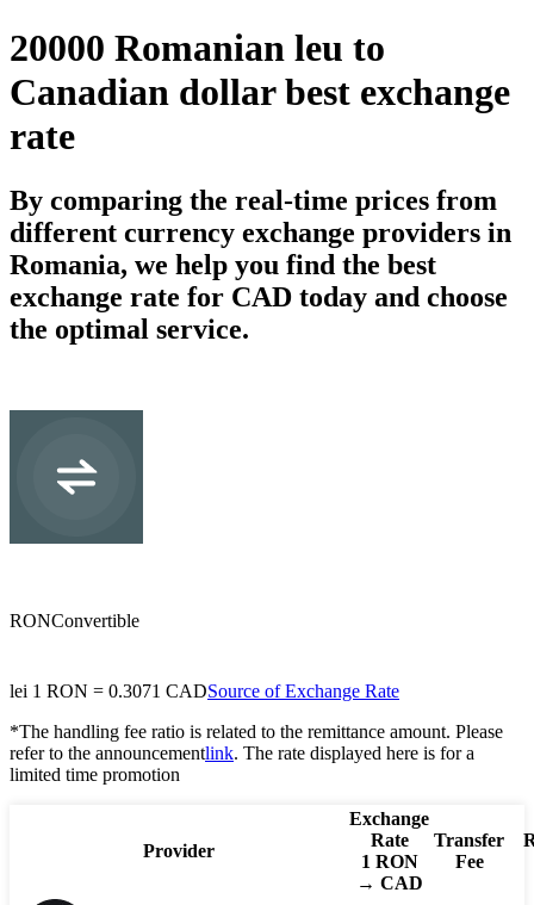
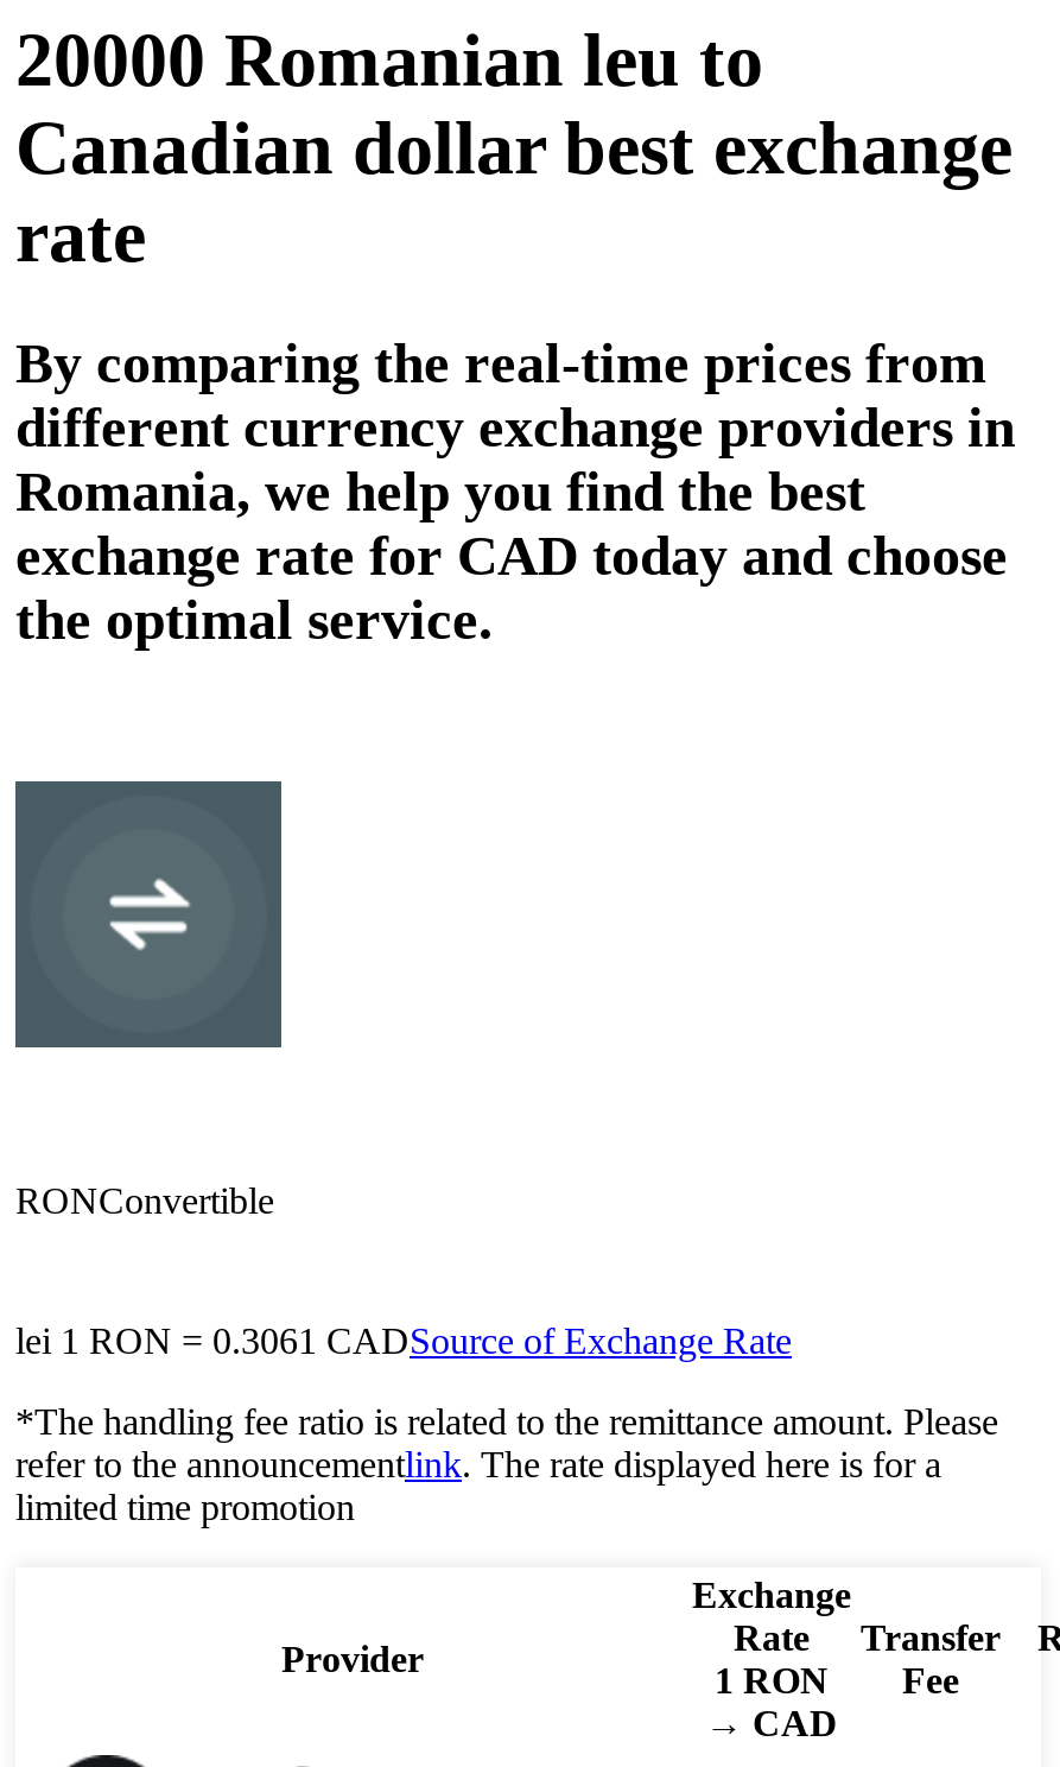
[10,681,399,701] lei 1 RON = 0.3071 CADSource of Exchange Rate -> [15,1320,792,1360] lei 1 RON = 0.3061 CADSource of Exchange Rate

